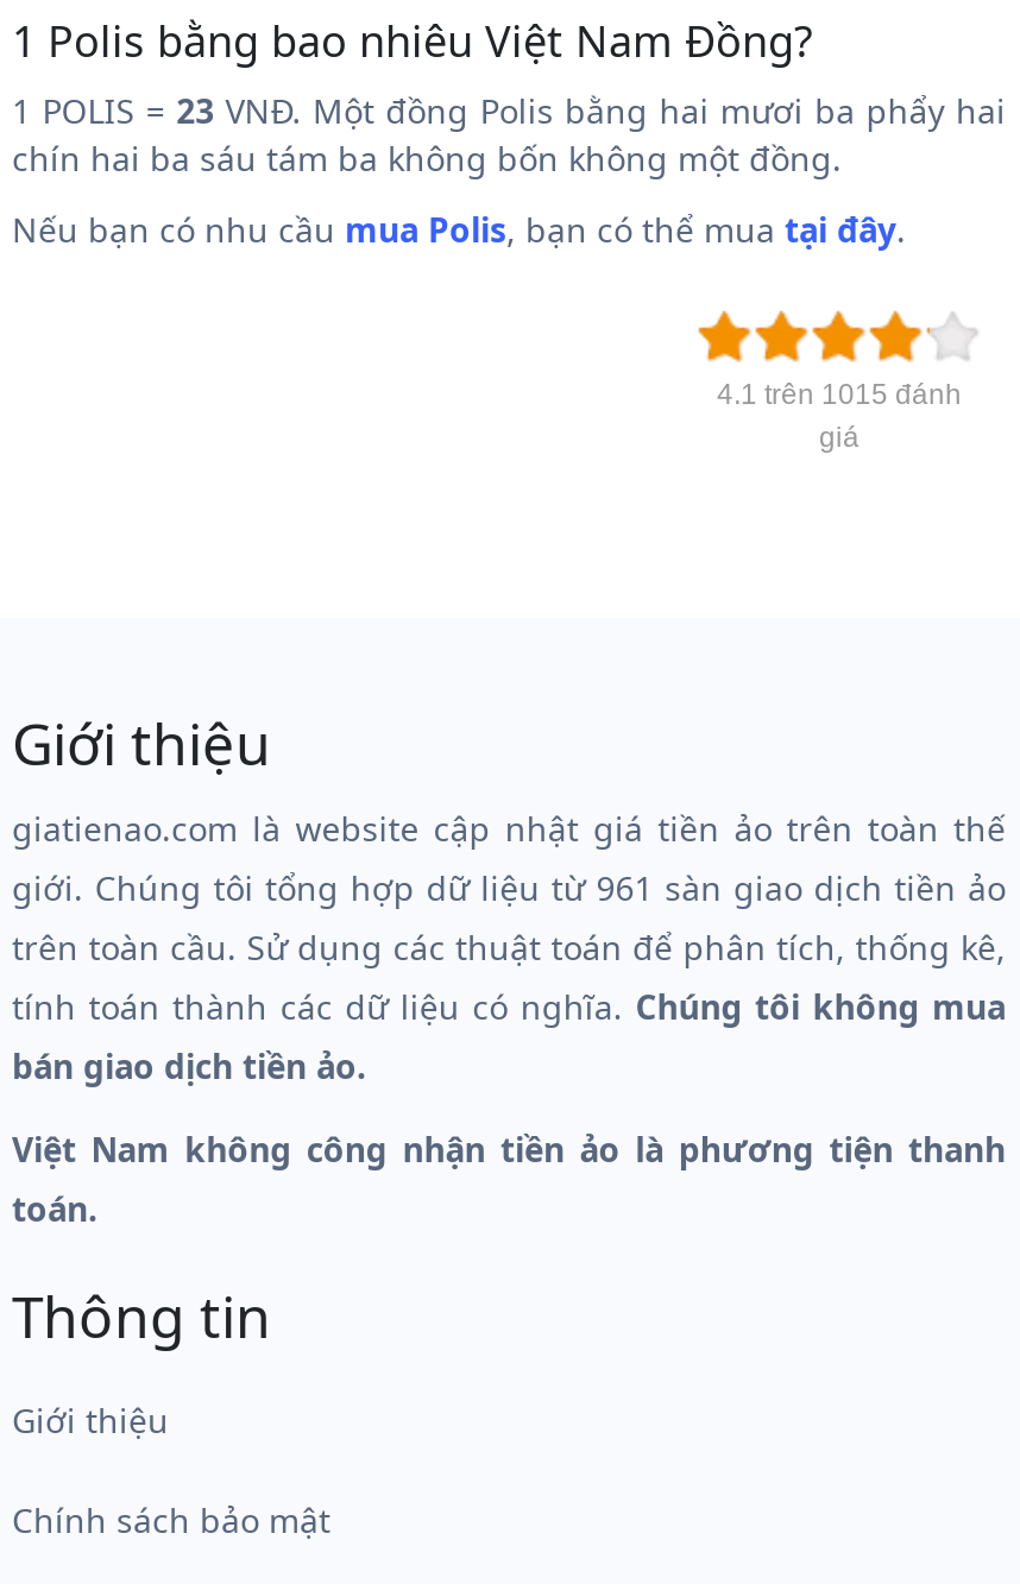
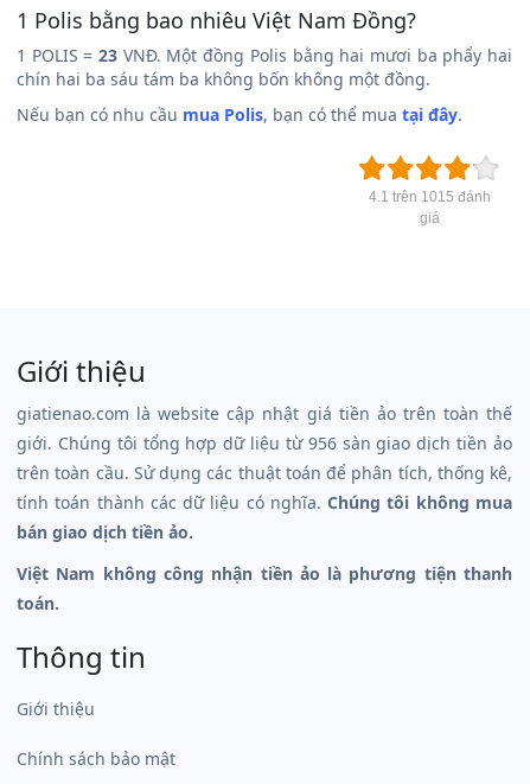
[12,864,1006,910] giới. Chúng tôi tổng hợp dữ liệu từ 961 sàn giao dịch tiền ảo -> [17,431,512,454] giới. Chúng tôi tổng hợp dữ liệu từ 956 sàn giao dịch tiền ảo

